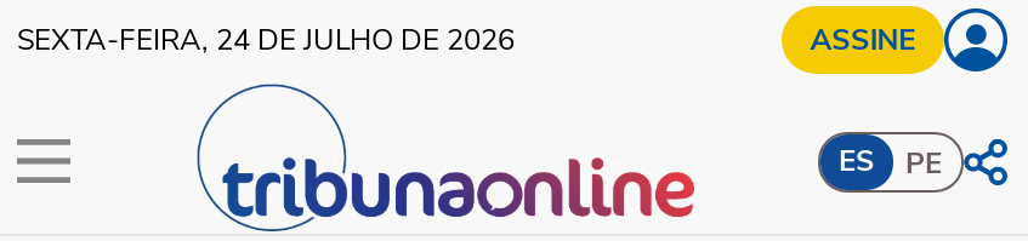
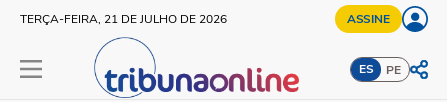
[17,21,515,59] SEXTA-FEIRA, 24 DE JULHO DE 2026 -> [20,11,227,27] TERÇA-FEIRA, 21 DE JULHO DE 2026

